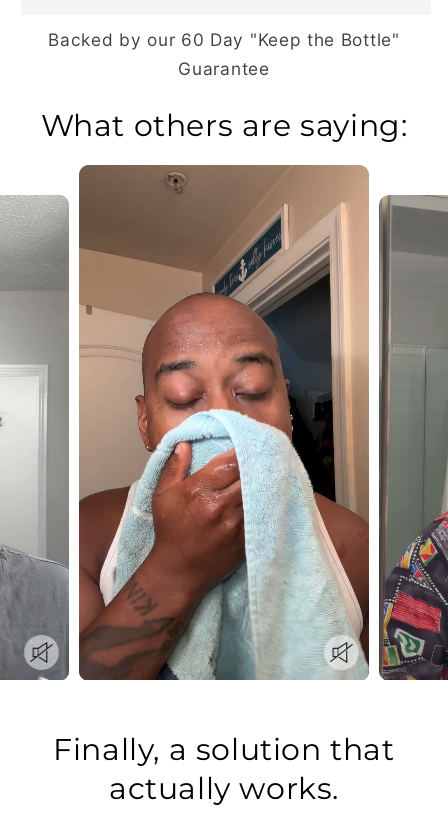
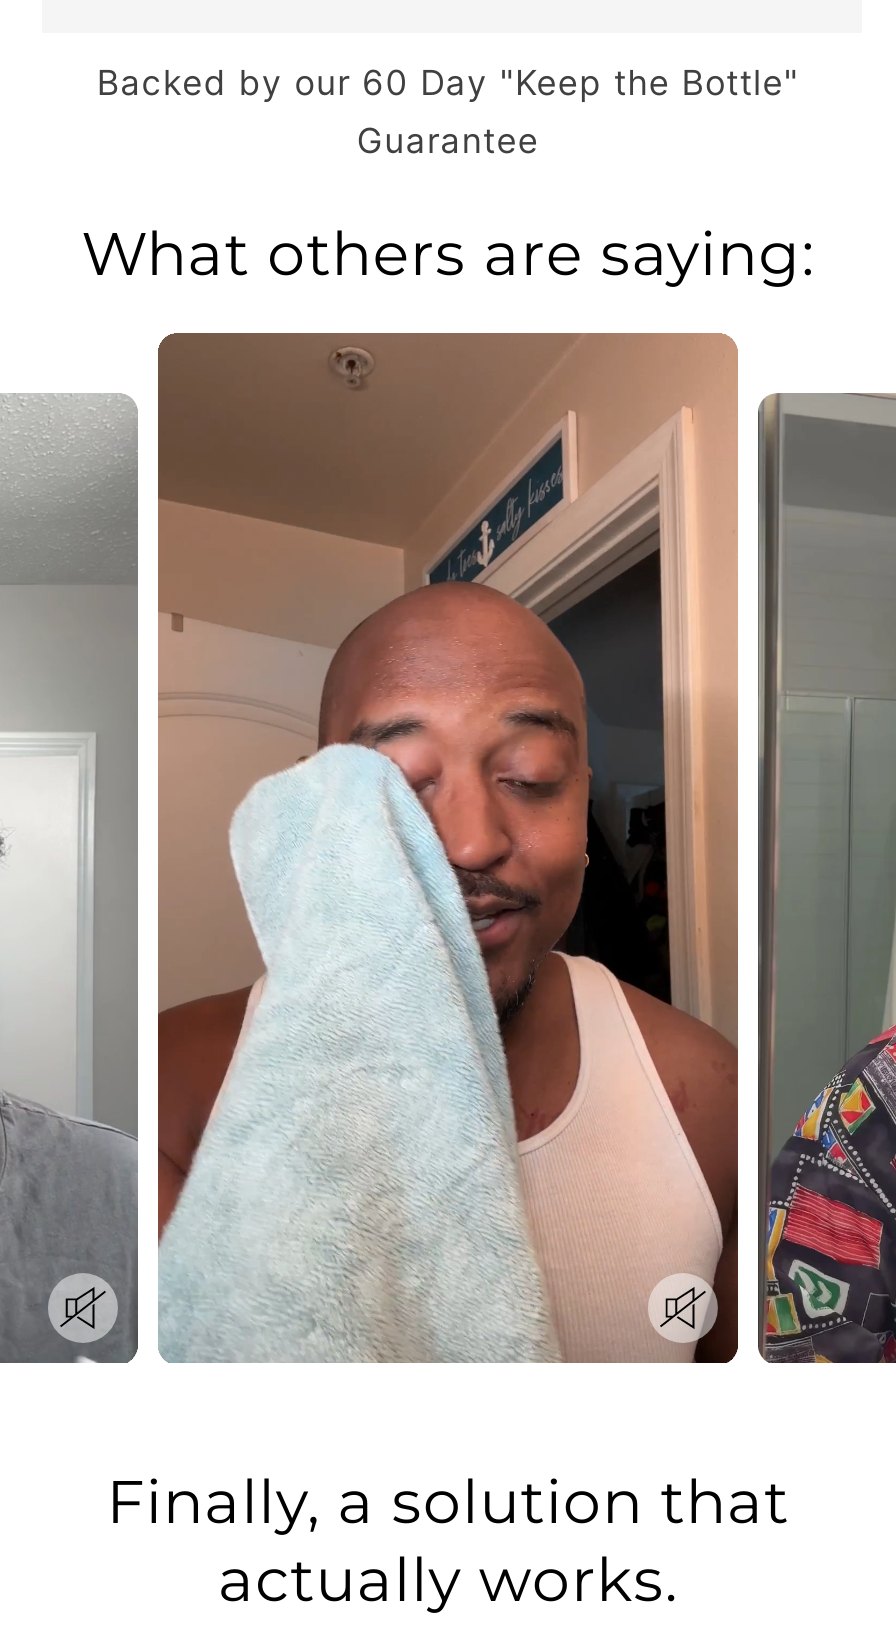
[78,290,369,680] [image] -> [158,581,738,1363] [image]

